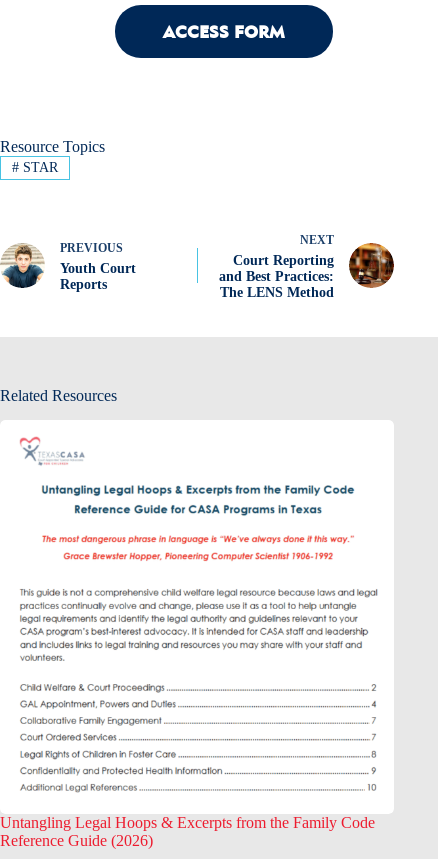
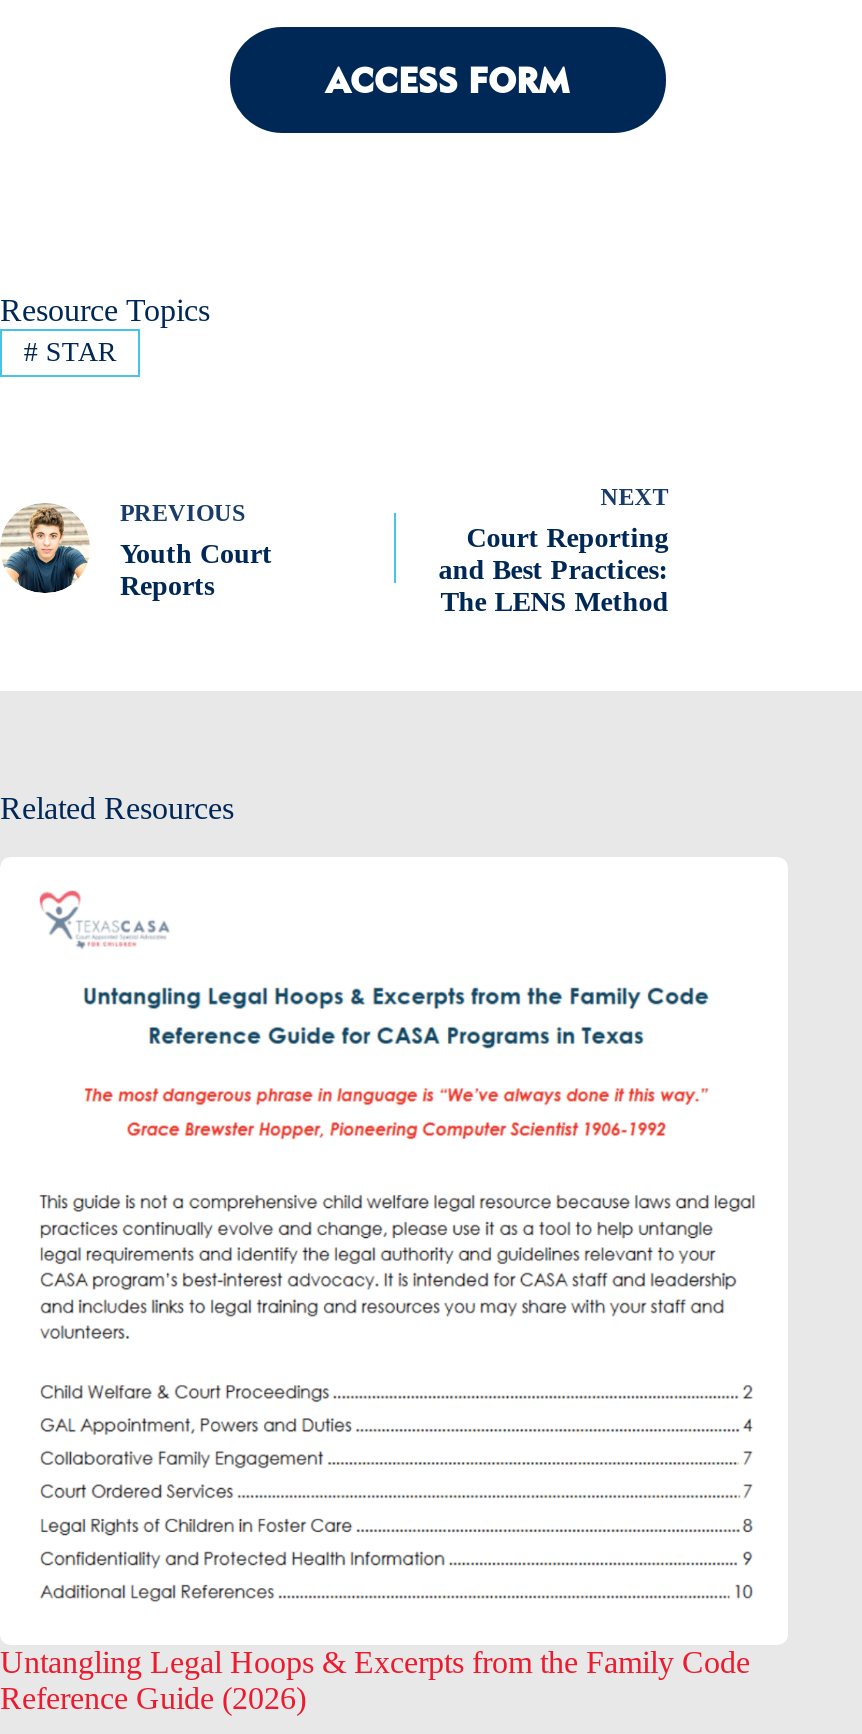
[348,242,395,289] [image] -> none

